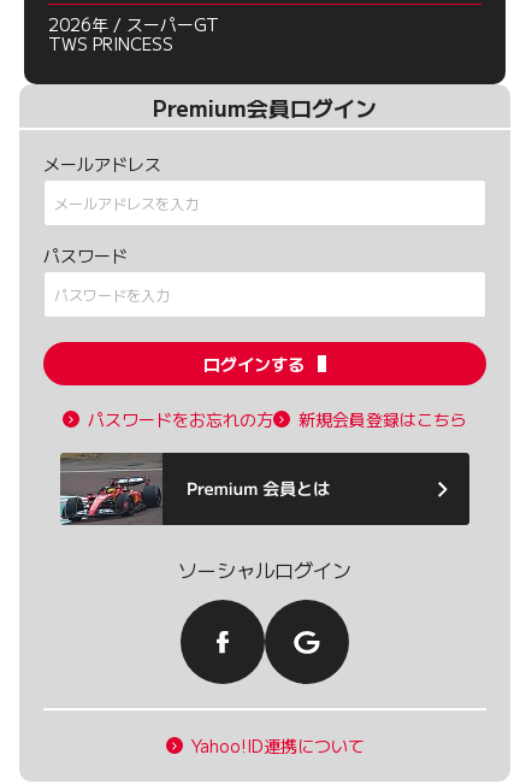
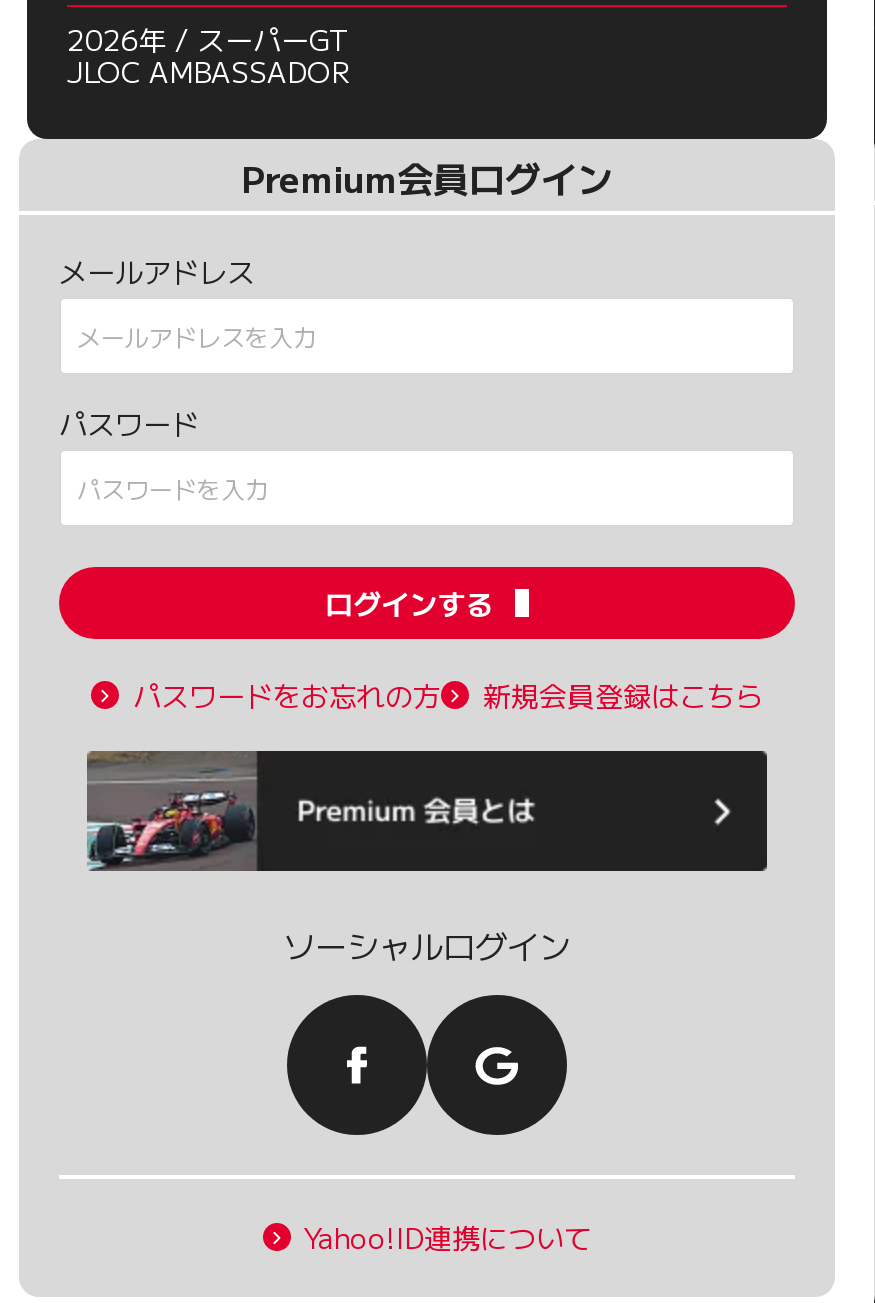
[48,31,173,55] TWS PRINCESS -> [67,50,349,90] JLOC AMBASSADOR

